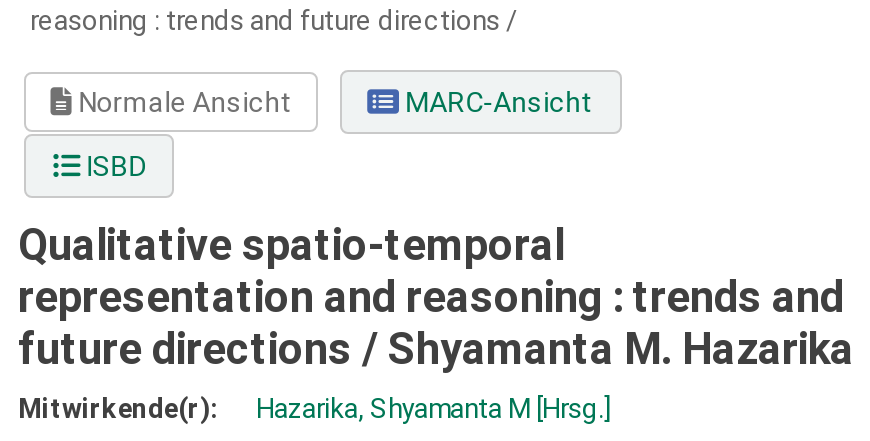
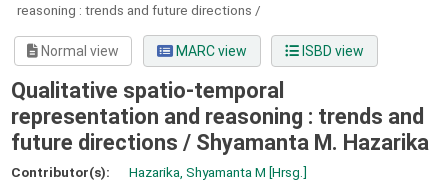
[72,86,593,182] Normale Ansicht | MARC-Ansicht | ISBD -> [38,43,364,59] Normal view | MARC view | ISBD view
[18,393,224,425] Mitwirkende(r): -> [11,164,113,180] Contributor(s):

